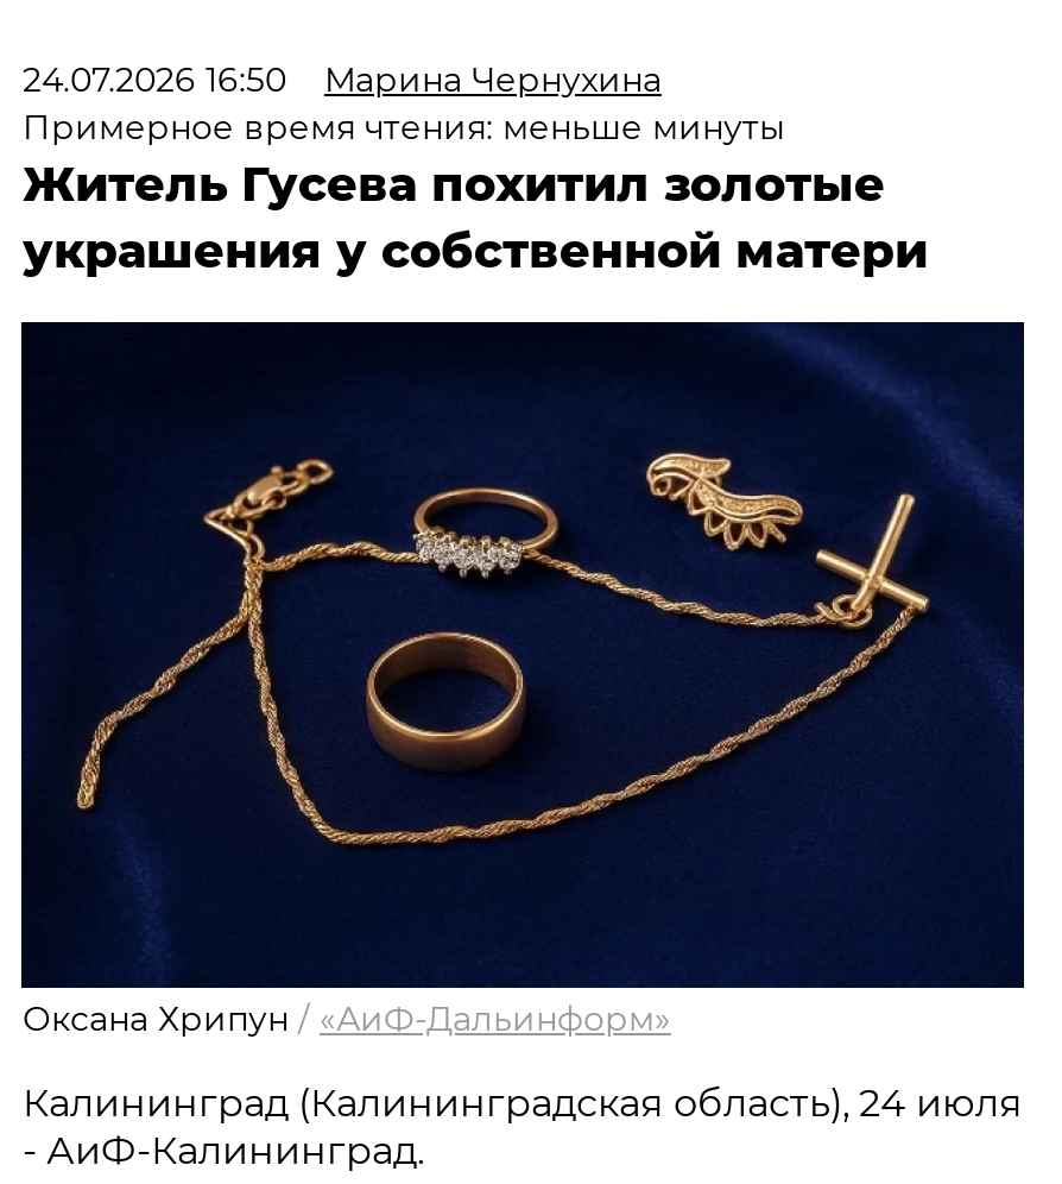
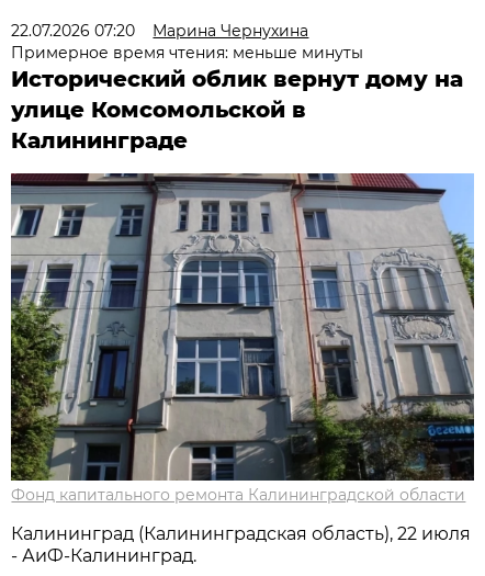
[22,58,661,101] 24.07.2026 16:50 Марина Чернухина -> [11,21,309,40] 22.07.2026 07:20 Марина Чернухина
[22,155,928,279] Житель Гусева похитил золотые | украшения у собственной матери -> [11,66,463,153] Исторический облик вернут дому на | улице Комсомольской в | Калининграде
[21,320,1026,1040] [image] | Оксана Хрипун / «АиФ-Дальинформ» -> [10,172,475,505] [image] | Фонд капитального ремонта Калининградской области
[22,1080,1023,1126] Калининград (Калининградская область), 24 июля -> [11,523,471,544] Калининград (Калининградская область), 22 июля

